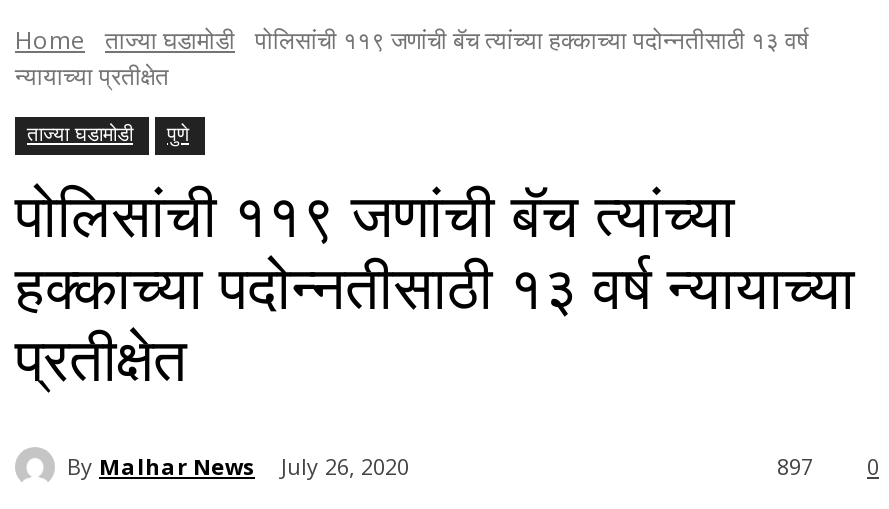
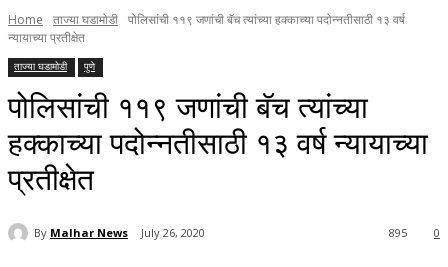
[777,451,879,481] 897 0 -> [389,225,440,240] 895 0

